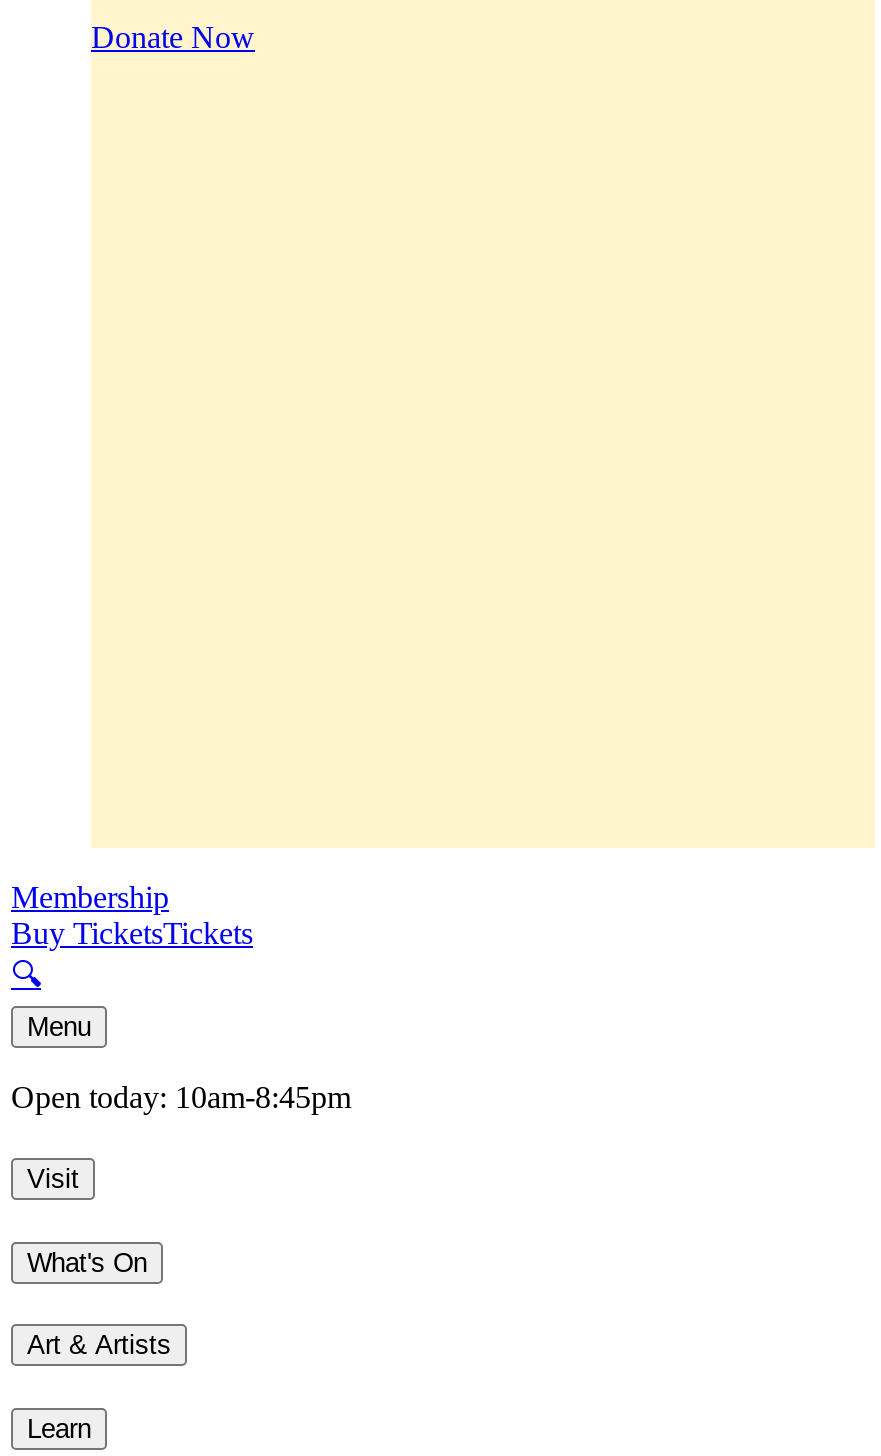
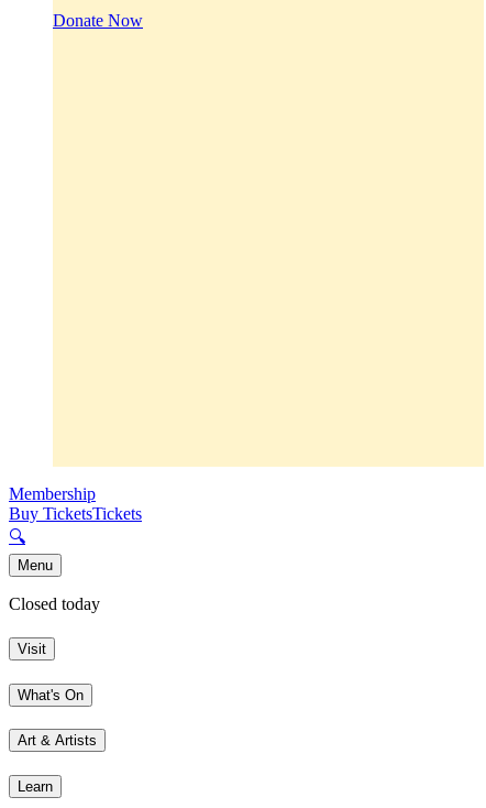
[11,1081,351,1115] Open today: 10am-8:45pm -> [9,595,100,613] Closed today

